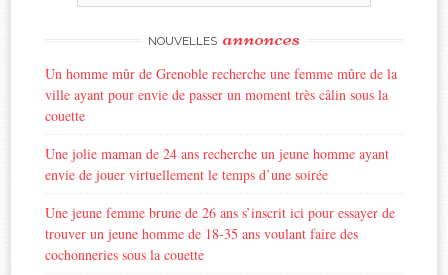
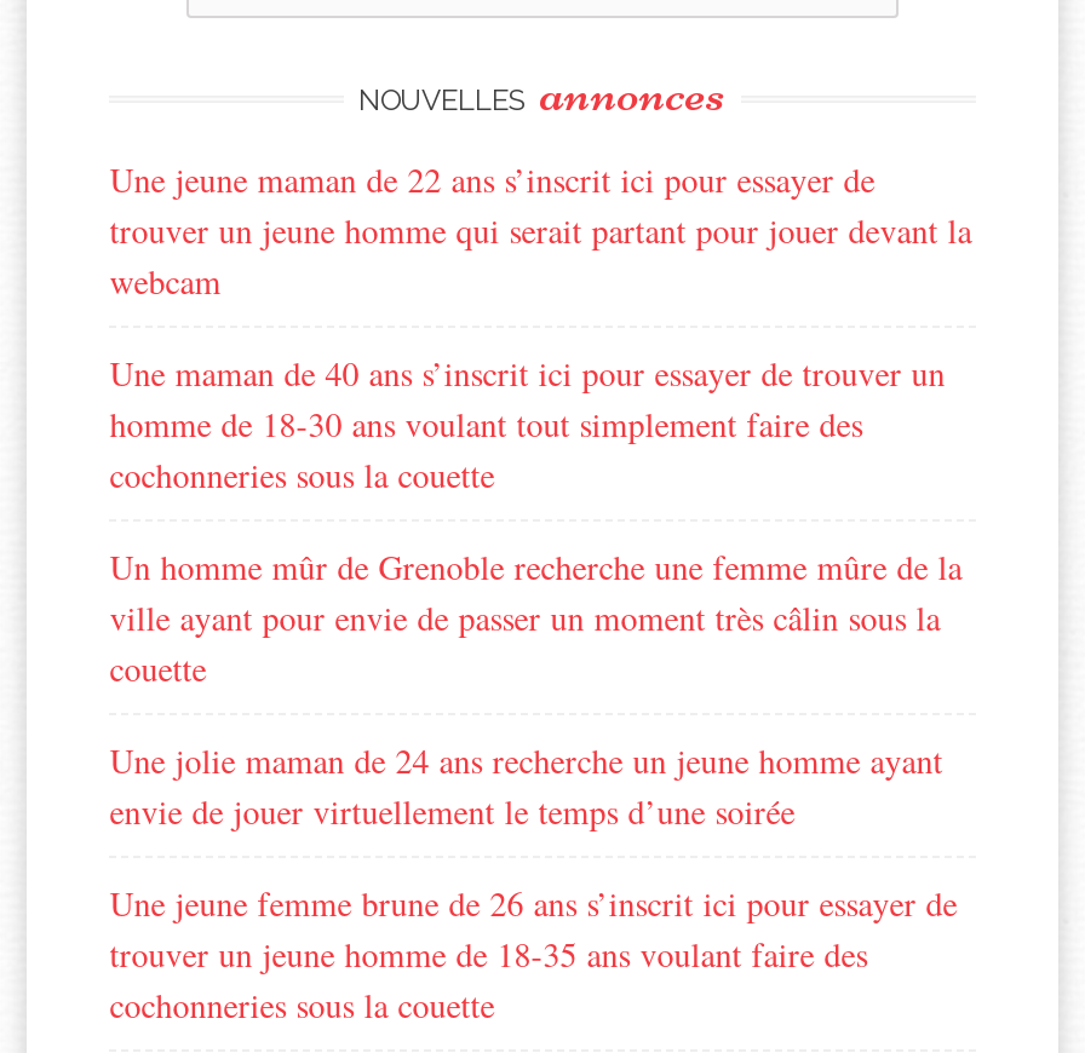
none -> [109,155,972,496] Une jeune maman de 22 ans s’inscrit ici pour essayer de | trouver un jeune homme qui serait partant pour jouer devant la | webcam | Une maman de 40 ans s’inscrit ici pour essayer de trouver un | homme de 18-30 ans voulant tout simplement faire des | cochonneries sous la couette

